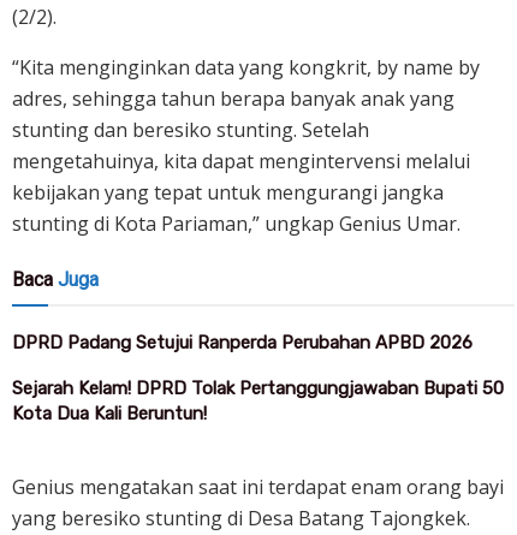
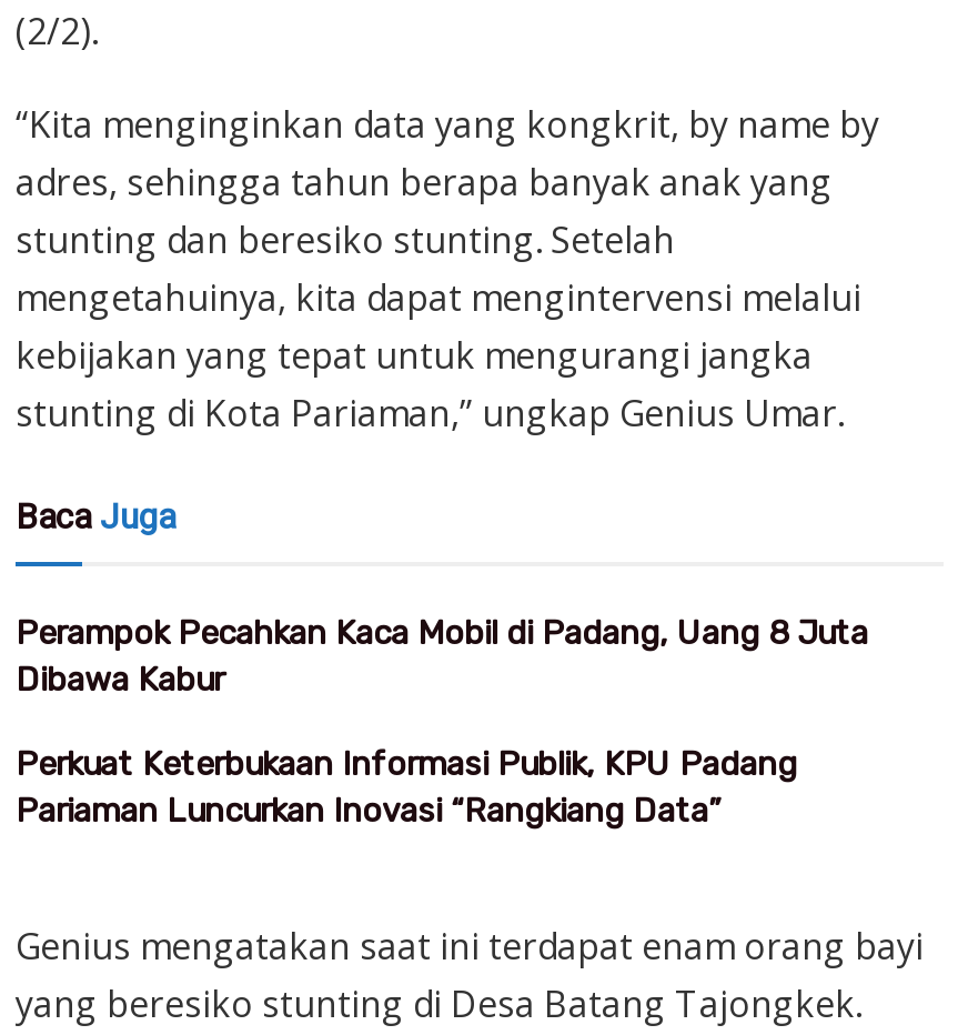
[12,332,473,353] DPRD Padang Setujui Ranperda Perubahan APBD 2026 -> [16,613,868,699] Perampok Pecahkan Kaca Mobil di Padang, Uang 8 Juta | Dibawa Kabur
[12,377,504,424] Sejarah Kelam! DPRD Tolak Pertanggungjawaban Bupati 50 | Kota Dua Kali Beruntun! -> [16,744,797,830] Perkuat Keterbukaan Informasi Publik, KPU Padang | Pariaman Luncurkan Inovasi “Rangkiang Data”

